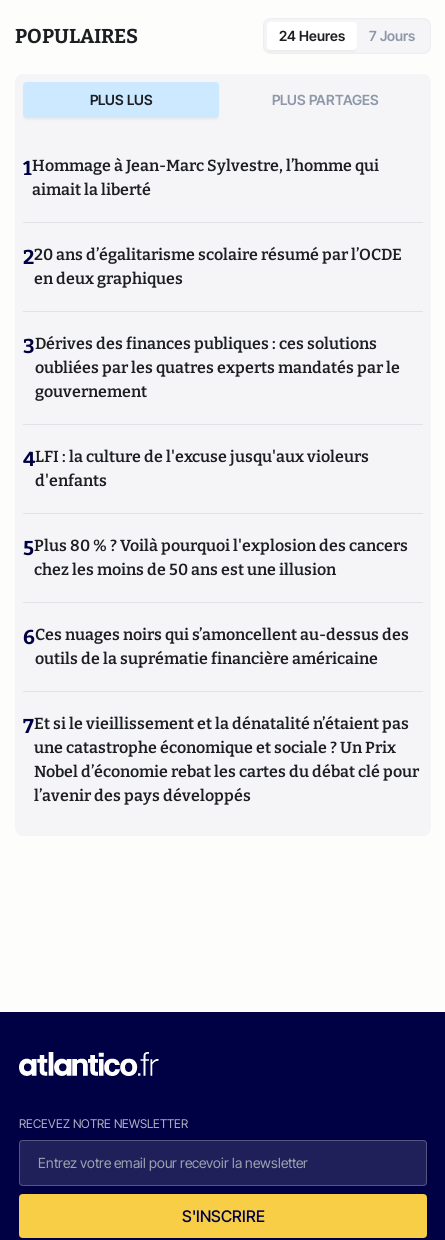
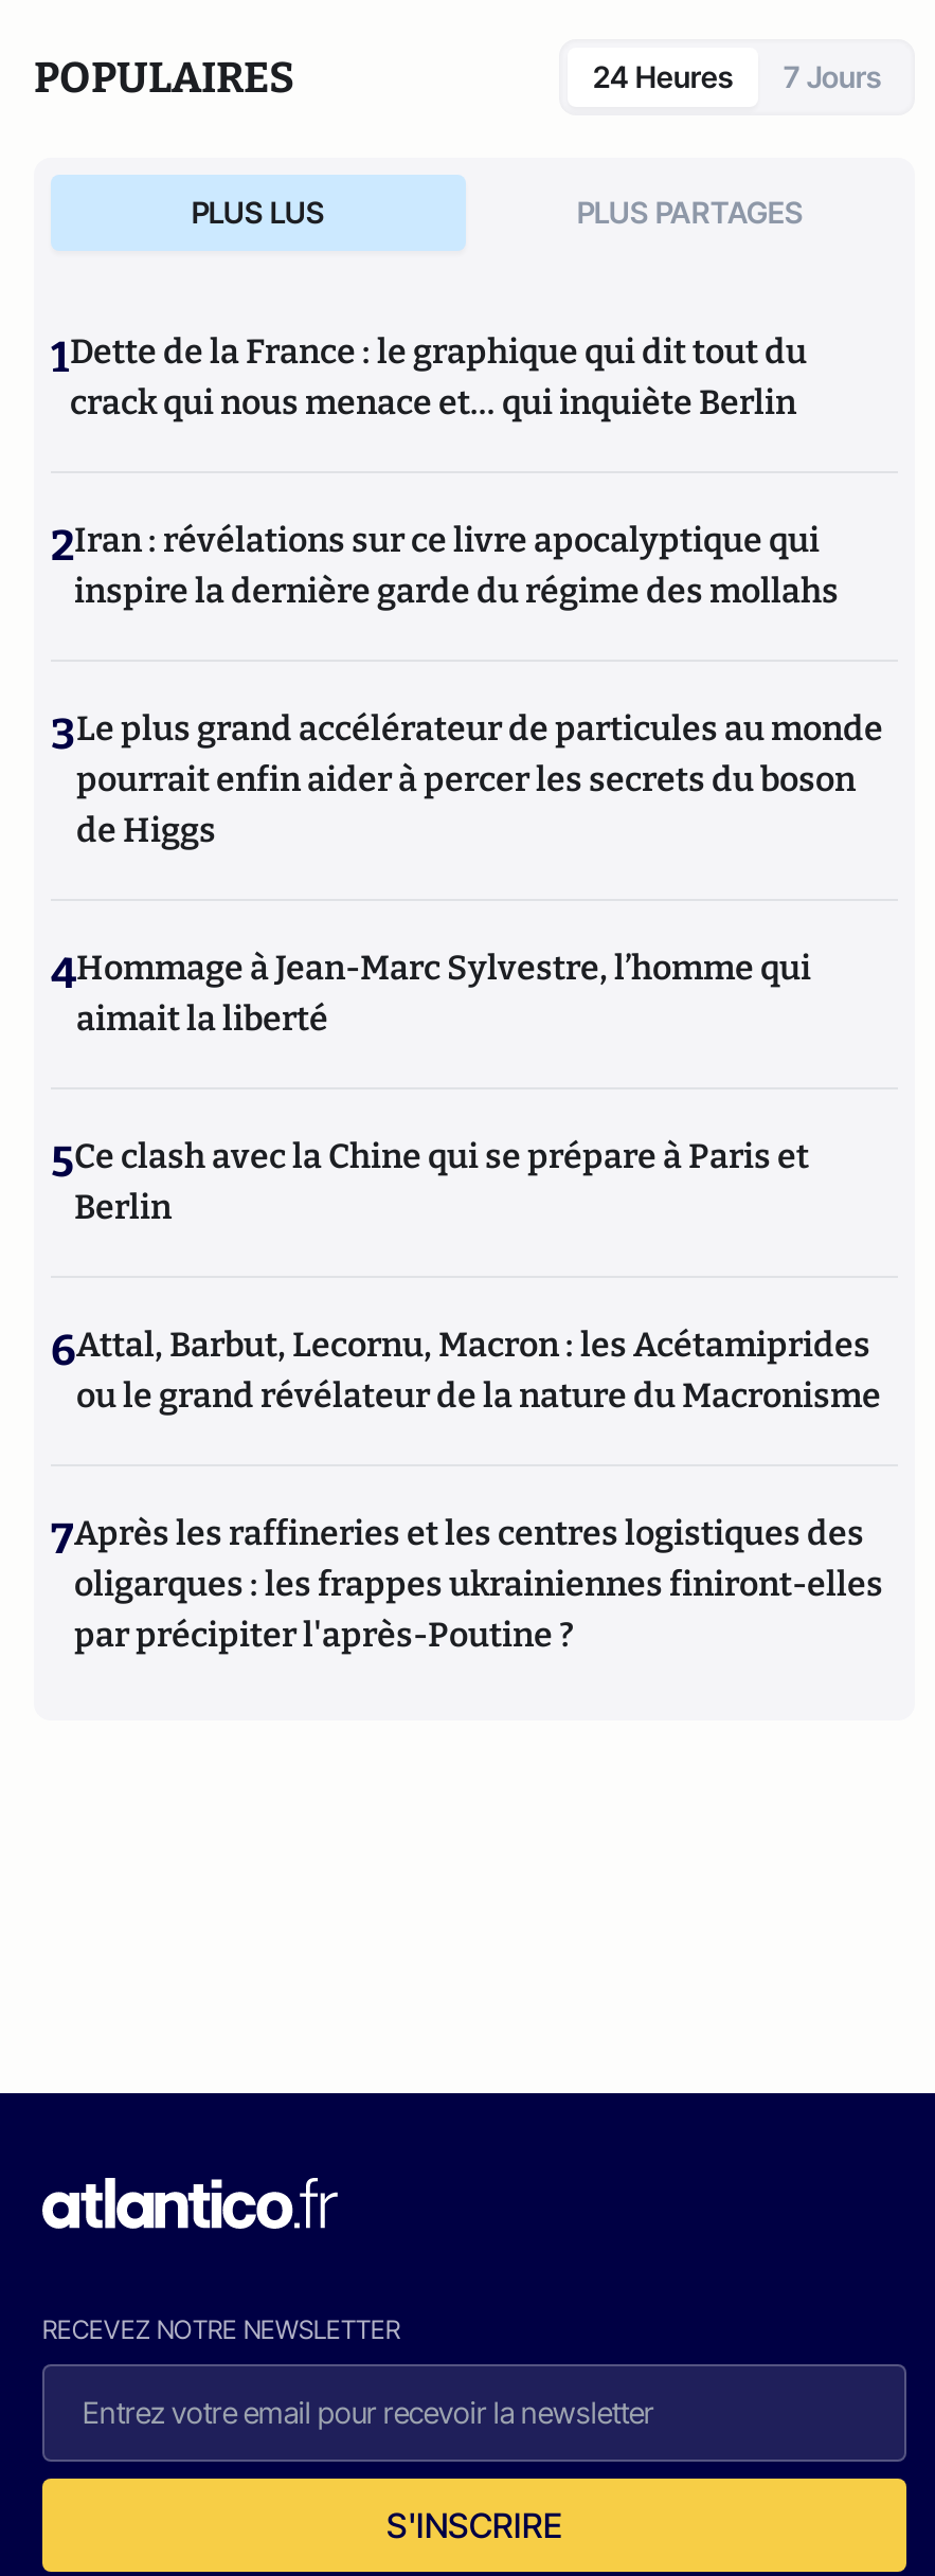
[23,156,379,180] 1Hommage à Jean-Marc Sylvestre, l’homme qui -> [51,331,883,998] 1Dette de la France : le graphique qui dit tout du | crack qui nous menace et… qui inquiète Berlin | 2Iran : révélations sur ce livre apocalyptique qui | inspire la dernière garde du régime des mollahs | 3Le plus grand accélérateur de particules au monde | pourrait enfin aider à percer les secrets du boson | de Higgs | 4Hommage à Jean-Marc Sylvestre, l’homme qui
moved [32,180,151,199] -> [76,998,328,1039]: aimait la liberté
[23,245,419,805] 220 ans d’égalitarisme scolaire résumé par l’OCDE | en deux graphiques | 3Dérives des finances publiques : ces solutions | oubliées par les quatres experts mandatés par le | gouvernement | 4LFI : la culture de l'excuse jusqu'aux violeurs | d'enfants | 5Plus 80 % ? Voilà pourquoi l'explosion des cancers | chez les moins de 50 ans est une illusion | 6Ces nuages noirs qui s’amoncellent au-dessus des | outils de la suprématie financière américaine | 7Et si le vieillissement et la dénatalité n’étaient pas | une catastrophe économique et sociale ? Un Prix | Nobel d’économie rebat les cartes du débat clé pour | l’avenir des pays développés -> [51,1136,883,1655] 5Ce clash avec la Chine qui se prépare à Paris et | Berlin | 6Attal, Barbut, Lecornu, Macron : les Acétamiprides | ou le grand révélateur de la nature du Macronisme | 7Après les raffineries et les centres logistiques des | oligarques : les frappes ukrainiennes finiront-elles | par précipiter l'après-Poutine ?

